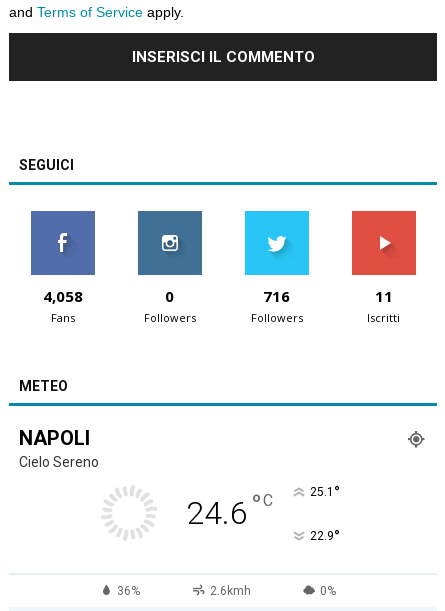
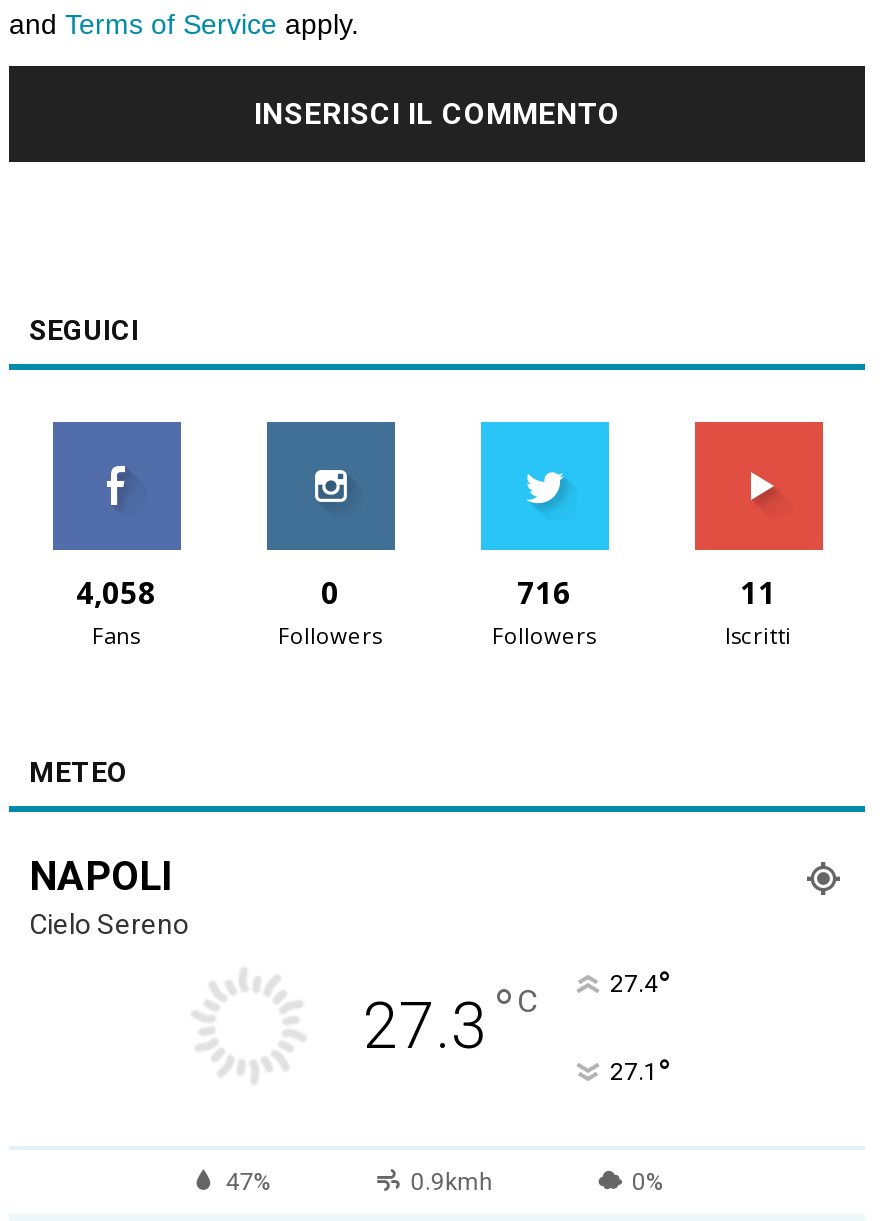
[186,482,339,532] 24.6 °C | 25.1° -> [363,964,670,1064] 27.3 °C | 27.4°
[309,526,339,547] 22.9 ° -> [610,1052,670,1094] 27.1 °
[117,584,251,598] 36% | 2.6kmh -> [225,1168,493,1196] 47% | 0.9kmh

